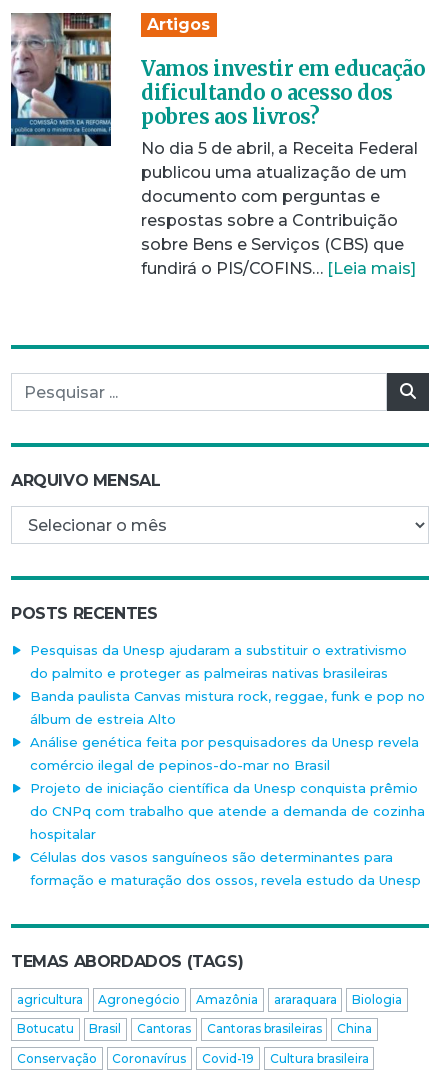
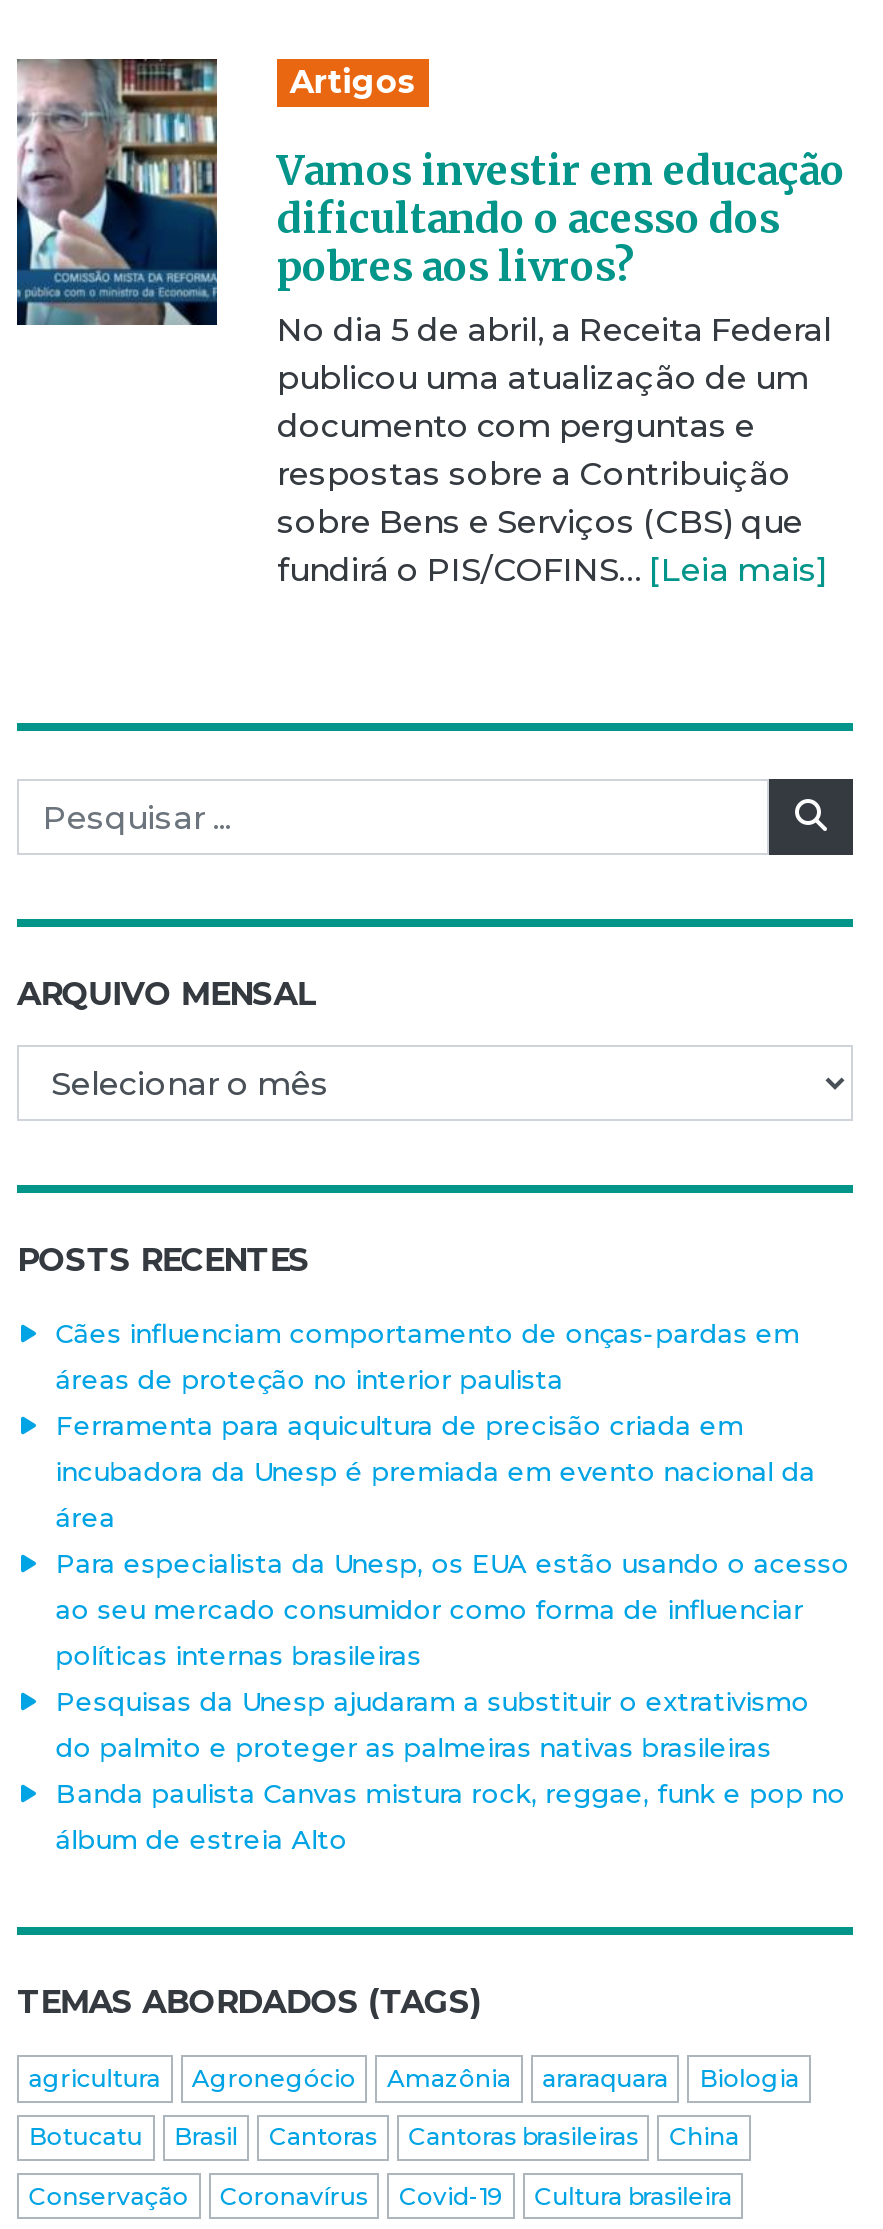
none -> [55,1317,849,1671] Cães influenciam comportamento de onças-pardas em | áreas de proteção no interior paulista | Ferramenta para aquicultura de precisão criada em | incubadora da Unesp é premiada em evento nacional da | área | Para especialista da Unesp, os EUA estão usando o acesso | ao seu mercado consumidor como forma de influenciar | políticas internas brasileiras
moved [30,642,425,727] -> [55,1685,845,1855]: Pesquisas da Unesp ajudaram a substituir o extrativismo | do palmito e proteger as palmeiras nativas brasileiras | Banda paulista Canvas mistura rock, reggae, funk e pop no | álbum de estreia Alto
[30,734,425,888] Análise genética feita por pesquisadores da Unesp revela | comércio ilegal de pepinos-do-mar no Brasil | Projeto de iniciação científica da Unesp conquista prêmio | do CNPq com trabalho que atende a demanda de cozinha | hospitalar | Células dos vasos sanguíneos são determinantes para | formação e maturação dos ossos, revela estudo da Unesp -> none

